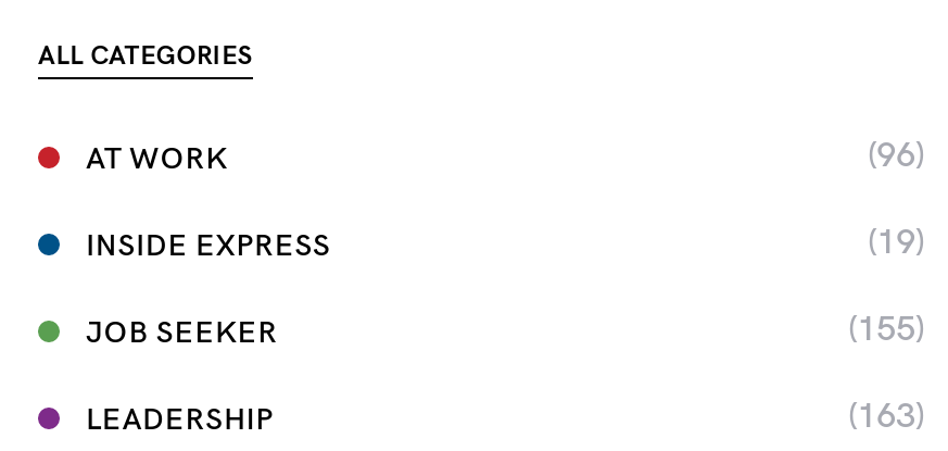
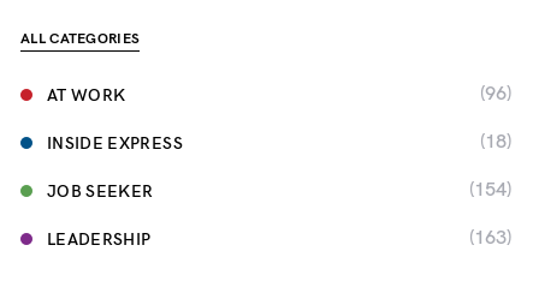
[868,223,924,264] (19) -> [480,131,511,154] (18)
[848,310,924,351] (155) -> [469,179,511,202] (154)

